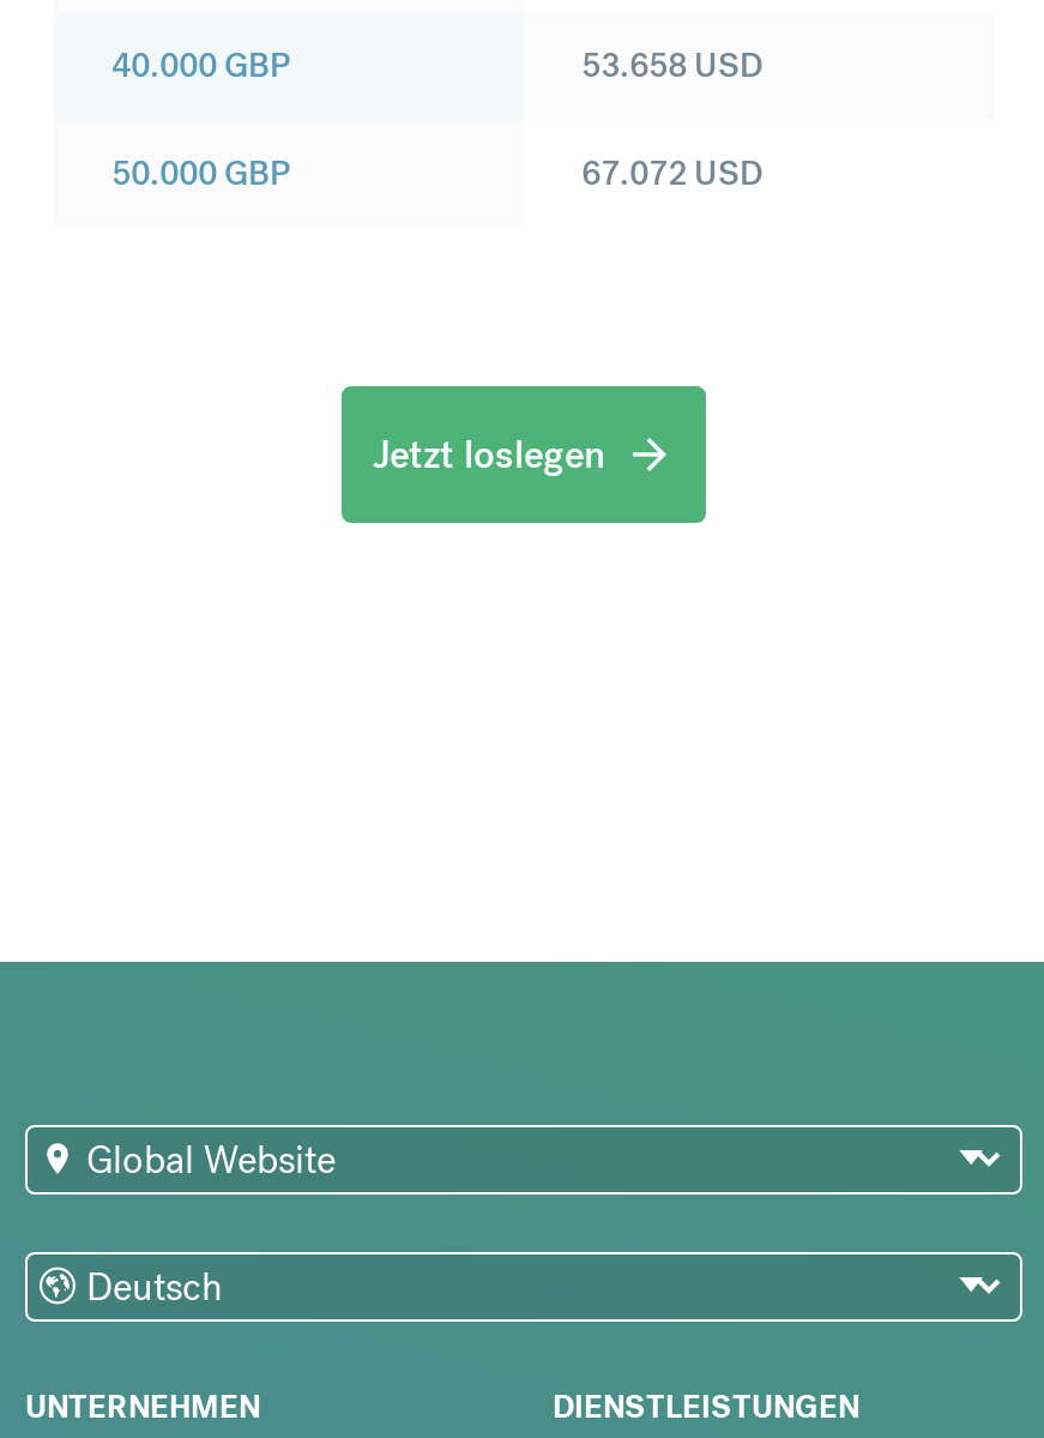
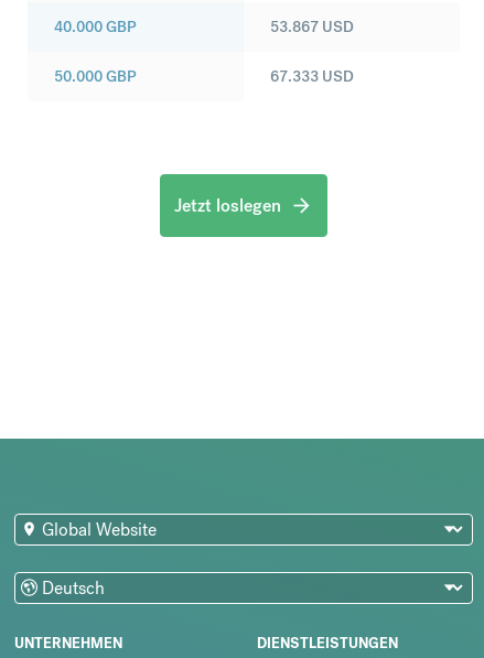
[581,44,764,87] 53.658 USD -> [270,17,354,37] 53.867 USD
[581,152,764,195] 67.072 USD -> [270,66,354,86] 67.333 USD

